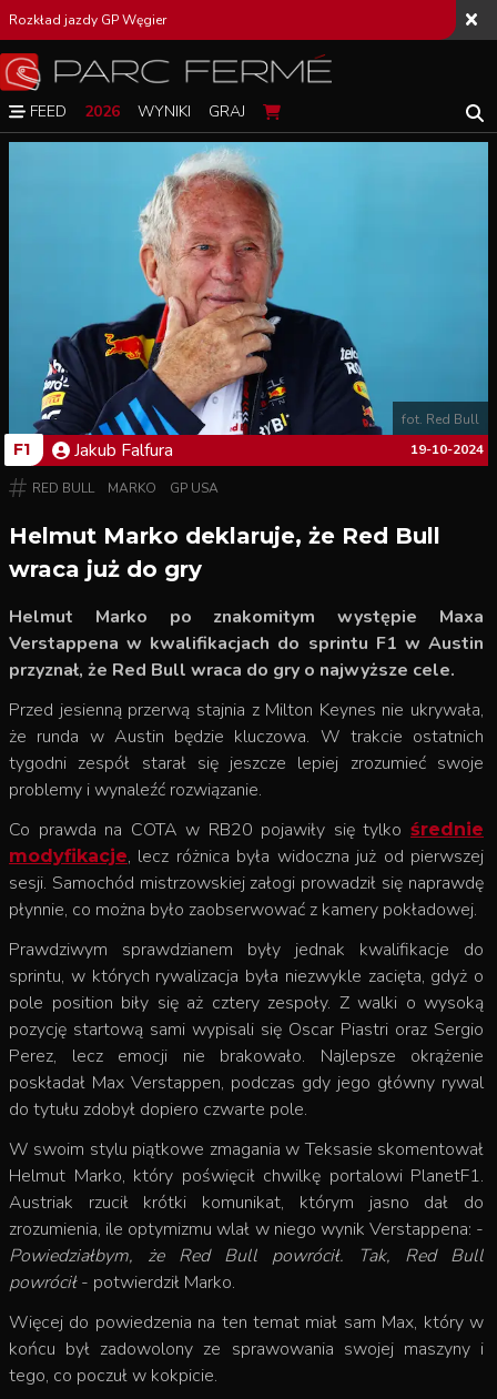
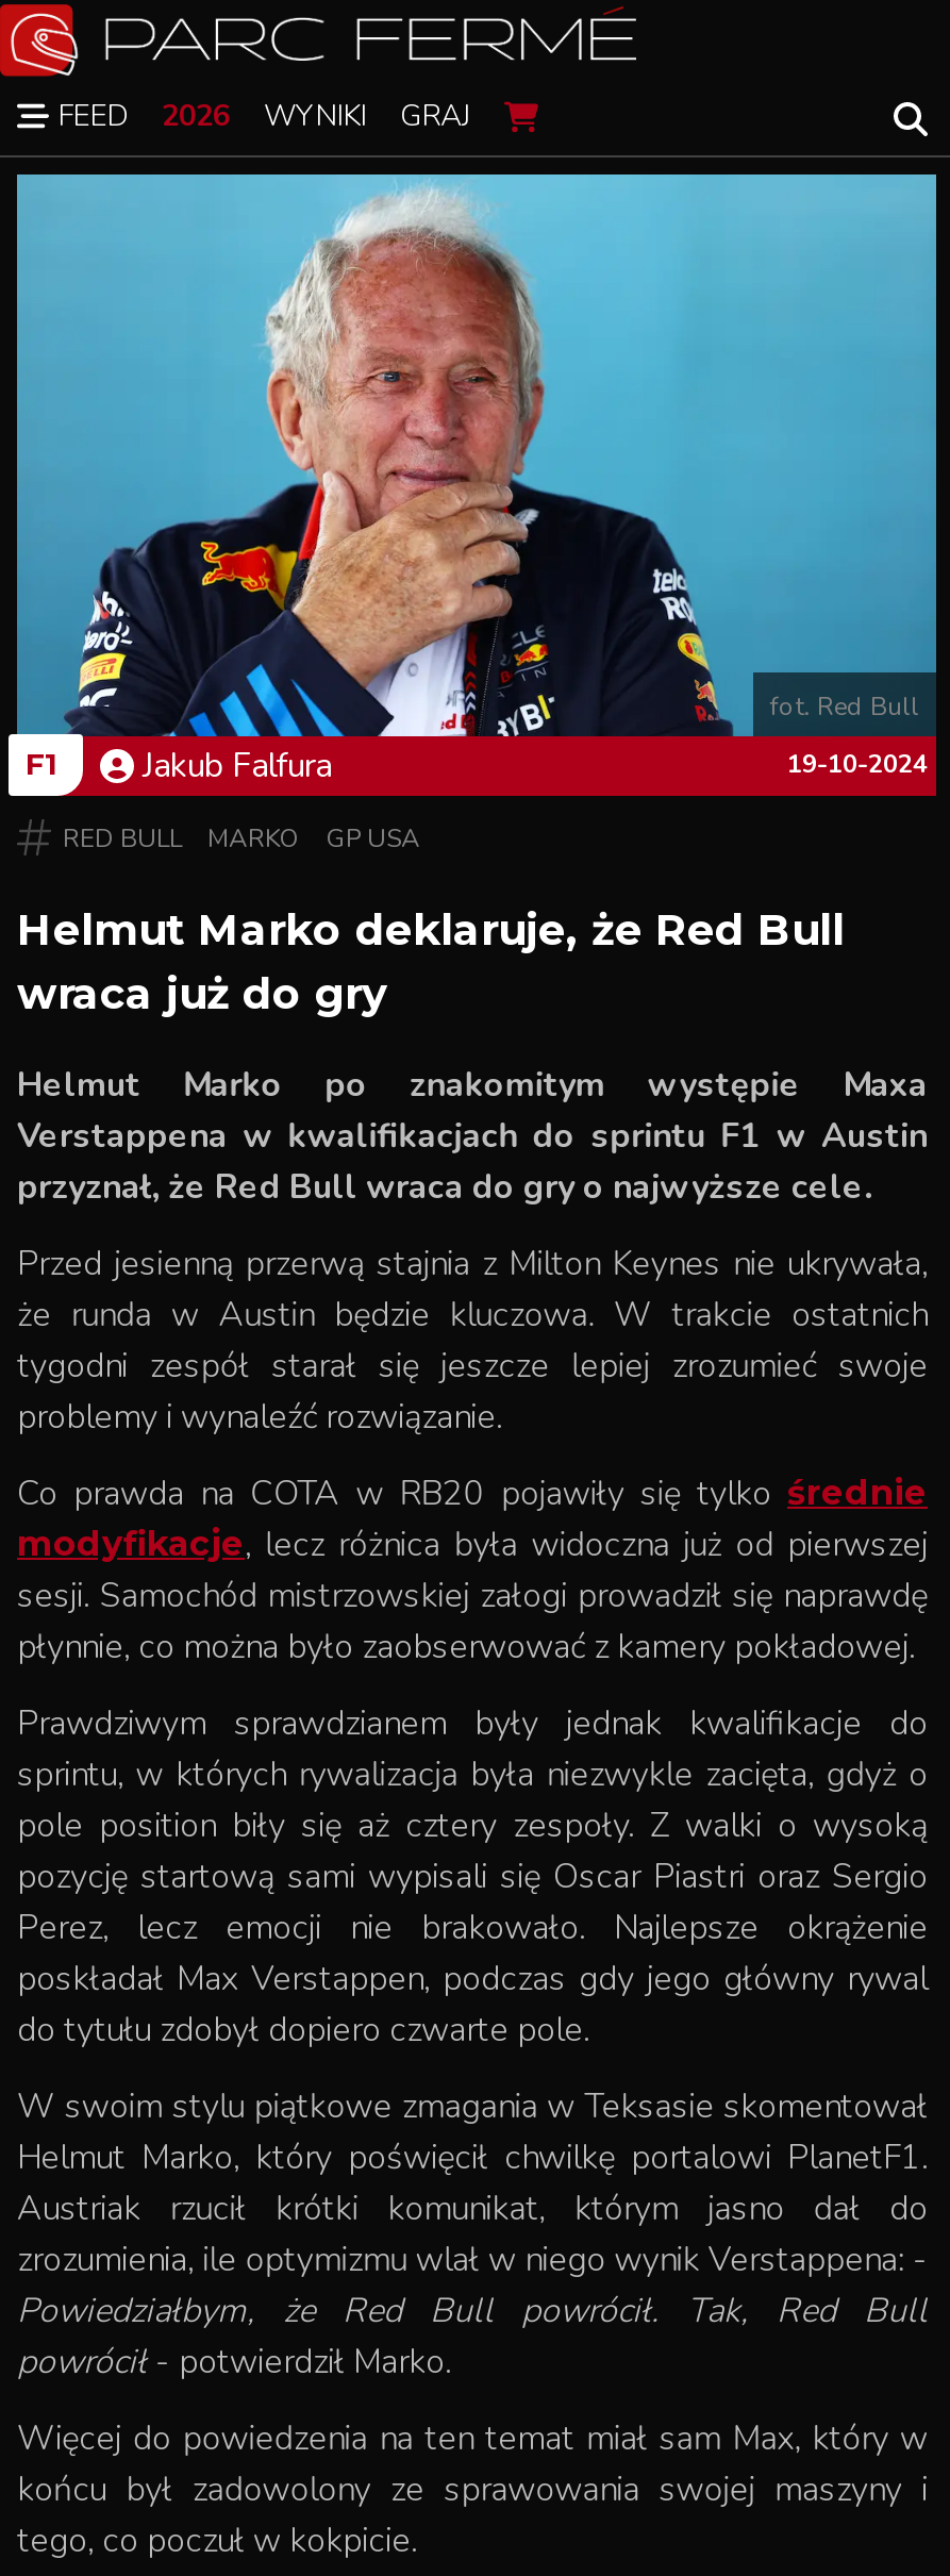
[9,11,166,29] Rozkład jazdy GP Węgier -> none

